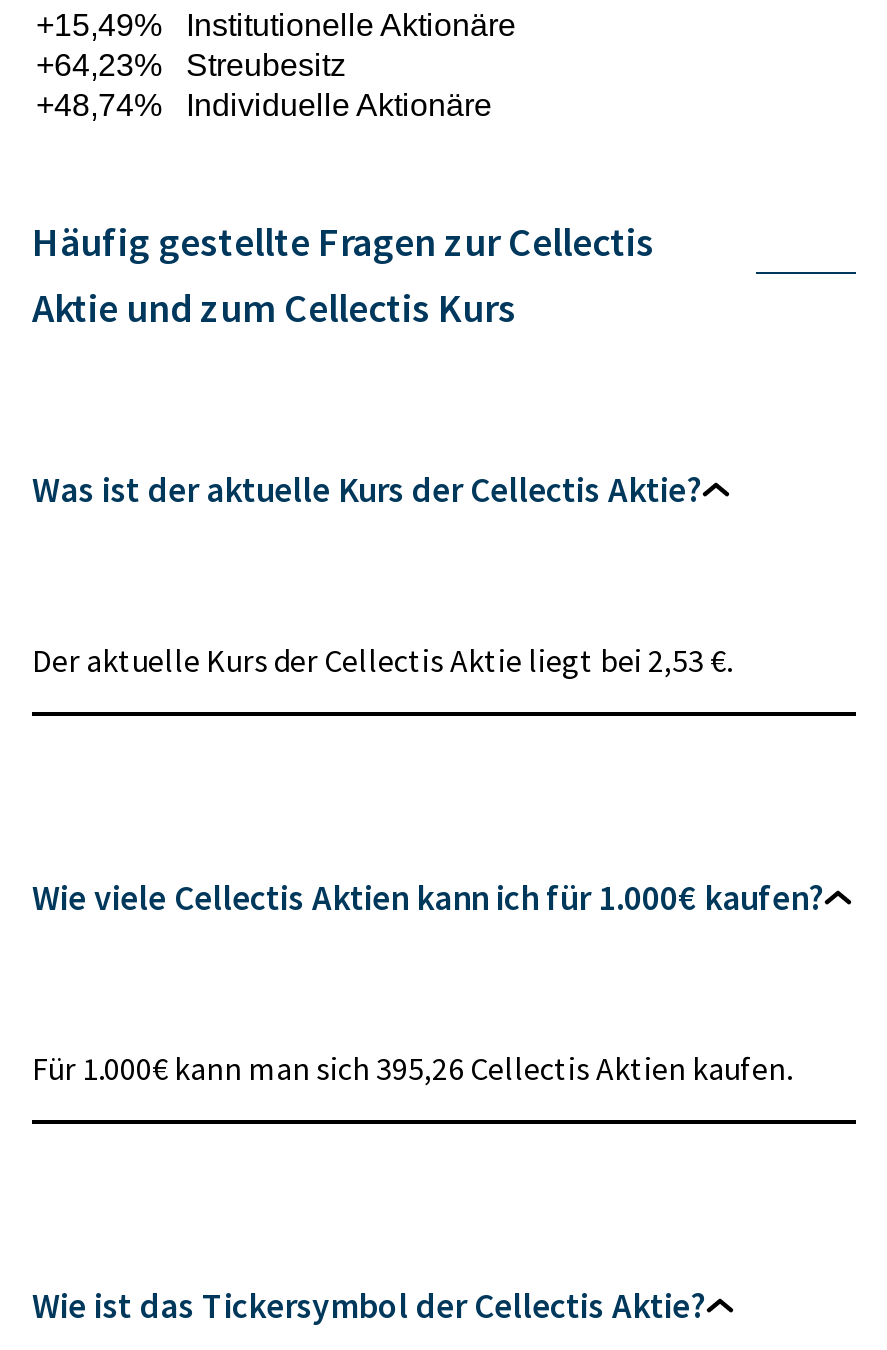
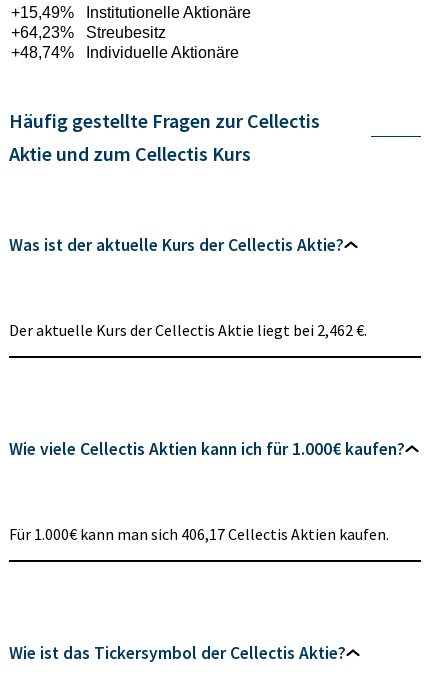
[32,640,732,680] Der aktuelle Kurs der Cellectis Aktie liegt bei 2,53 €. -> [9,320,367,340] Der aktuelle Kurs der Cellectis Aktie liegt bei 2,462 €.
[32,1048,792,1088] Für 1.000€ kann man sich 395,26 Cellectis Aktien kaufen. -> [9,524,389,544] Für 1.000€ kann man sich 406,17 Cellectis Aktien kaufen.

